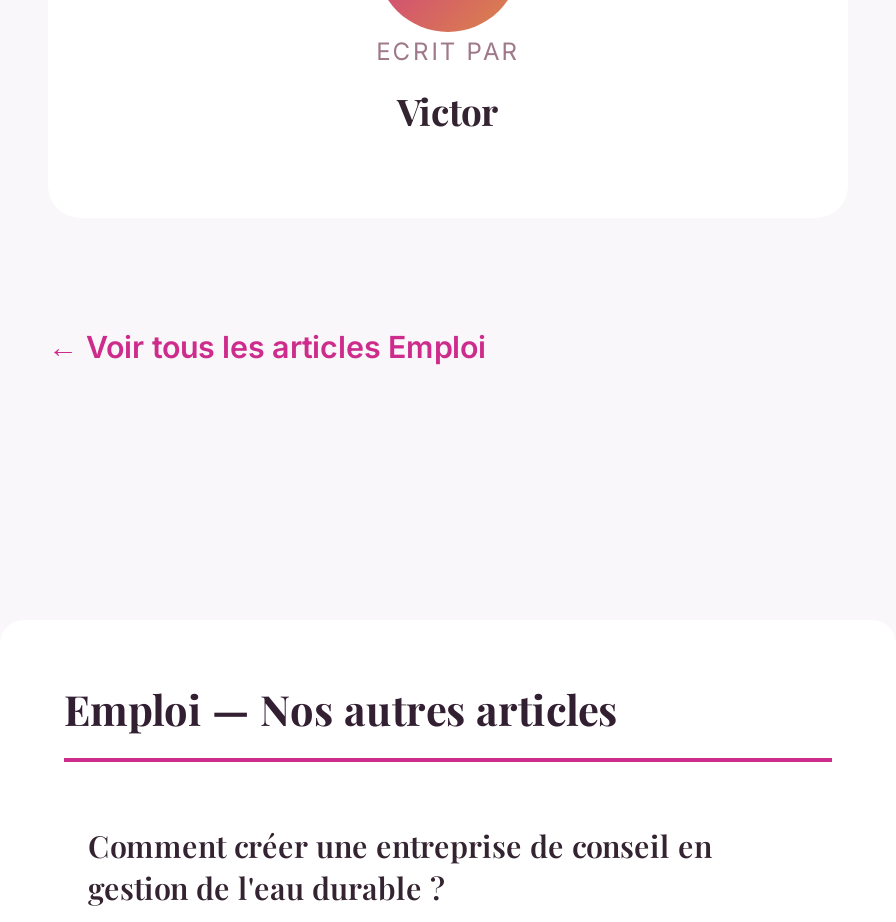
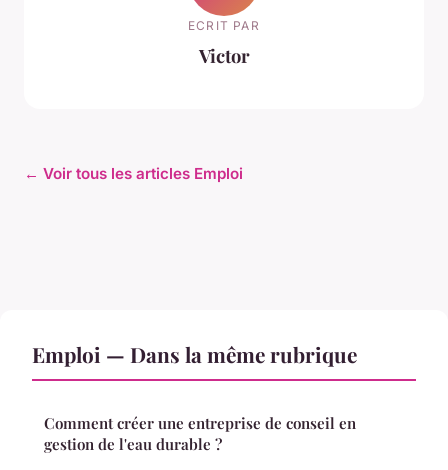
[64,680,618,736] Emploi — Nos autres articles -> [32,340,357,368] Emploi — Dans la même rubrique

